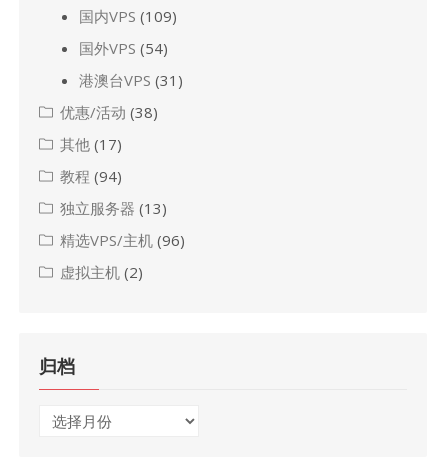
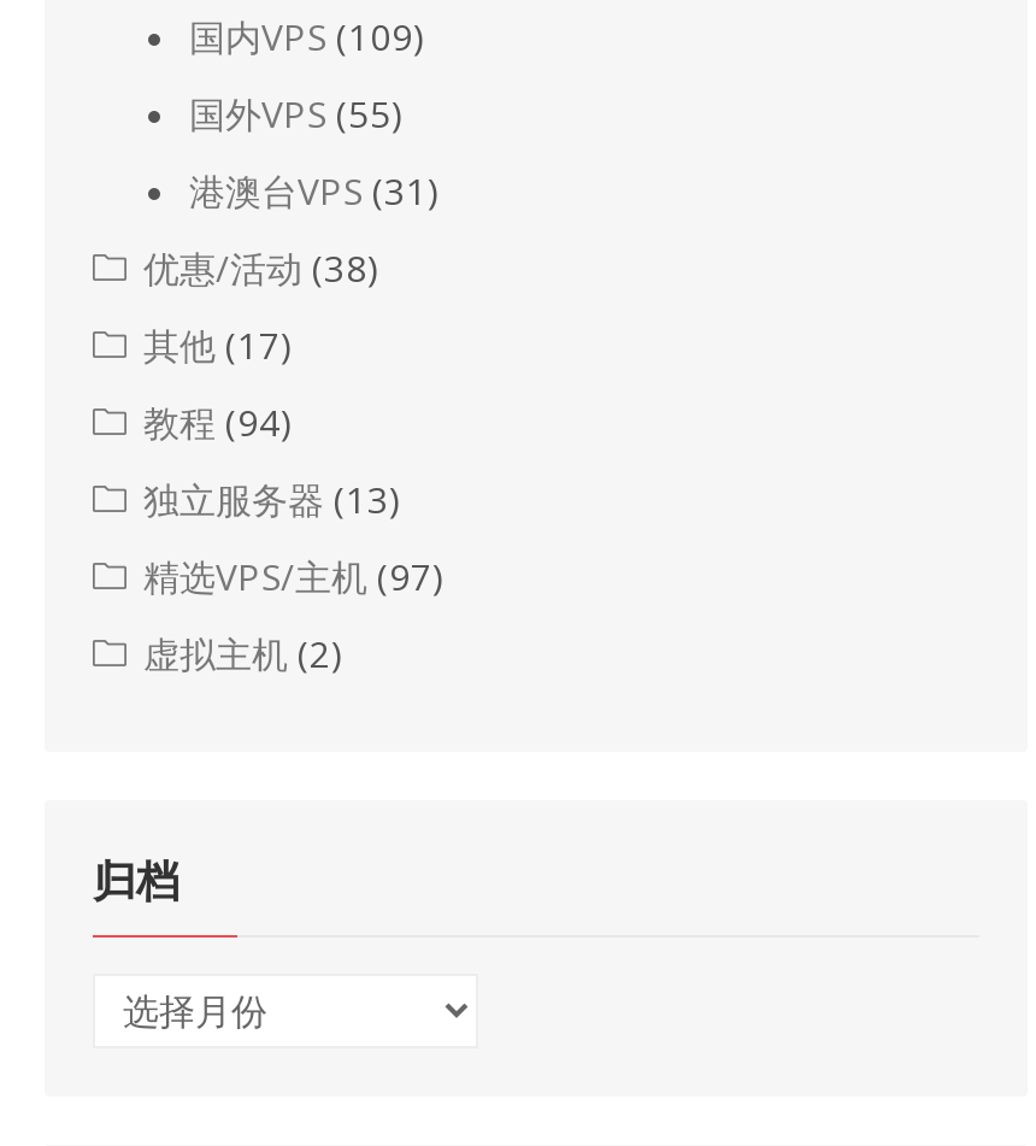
[79,38,168,58] 国外VPS (54) -> [189,88,404,136] 国外VPS (55)
[60,230,185,250] 精选VPS/主机(96) -> [143,551,445,599] 精选VPS/主机(97)

